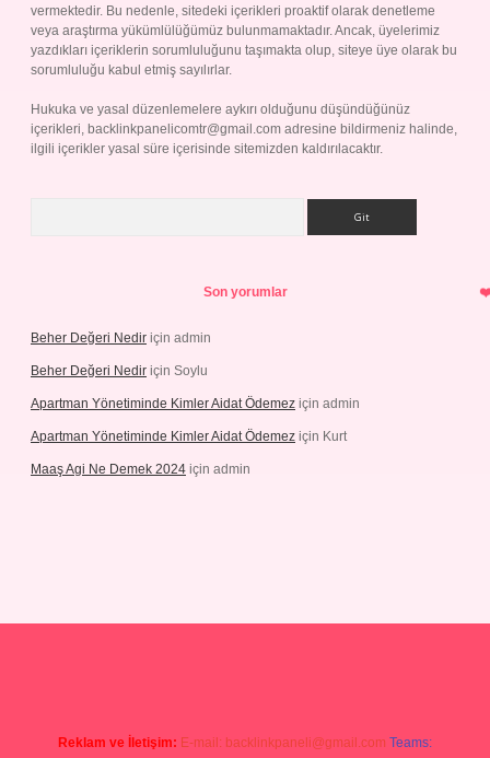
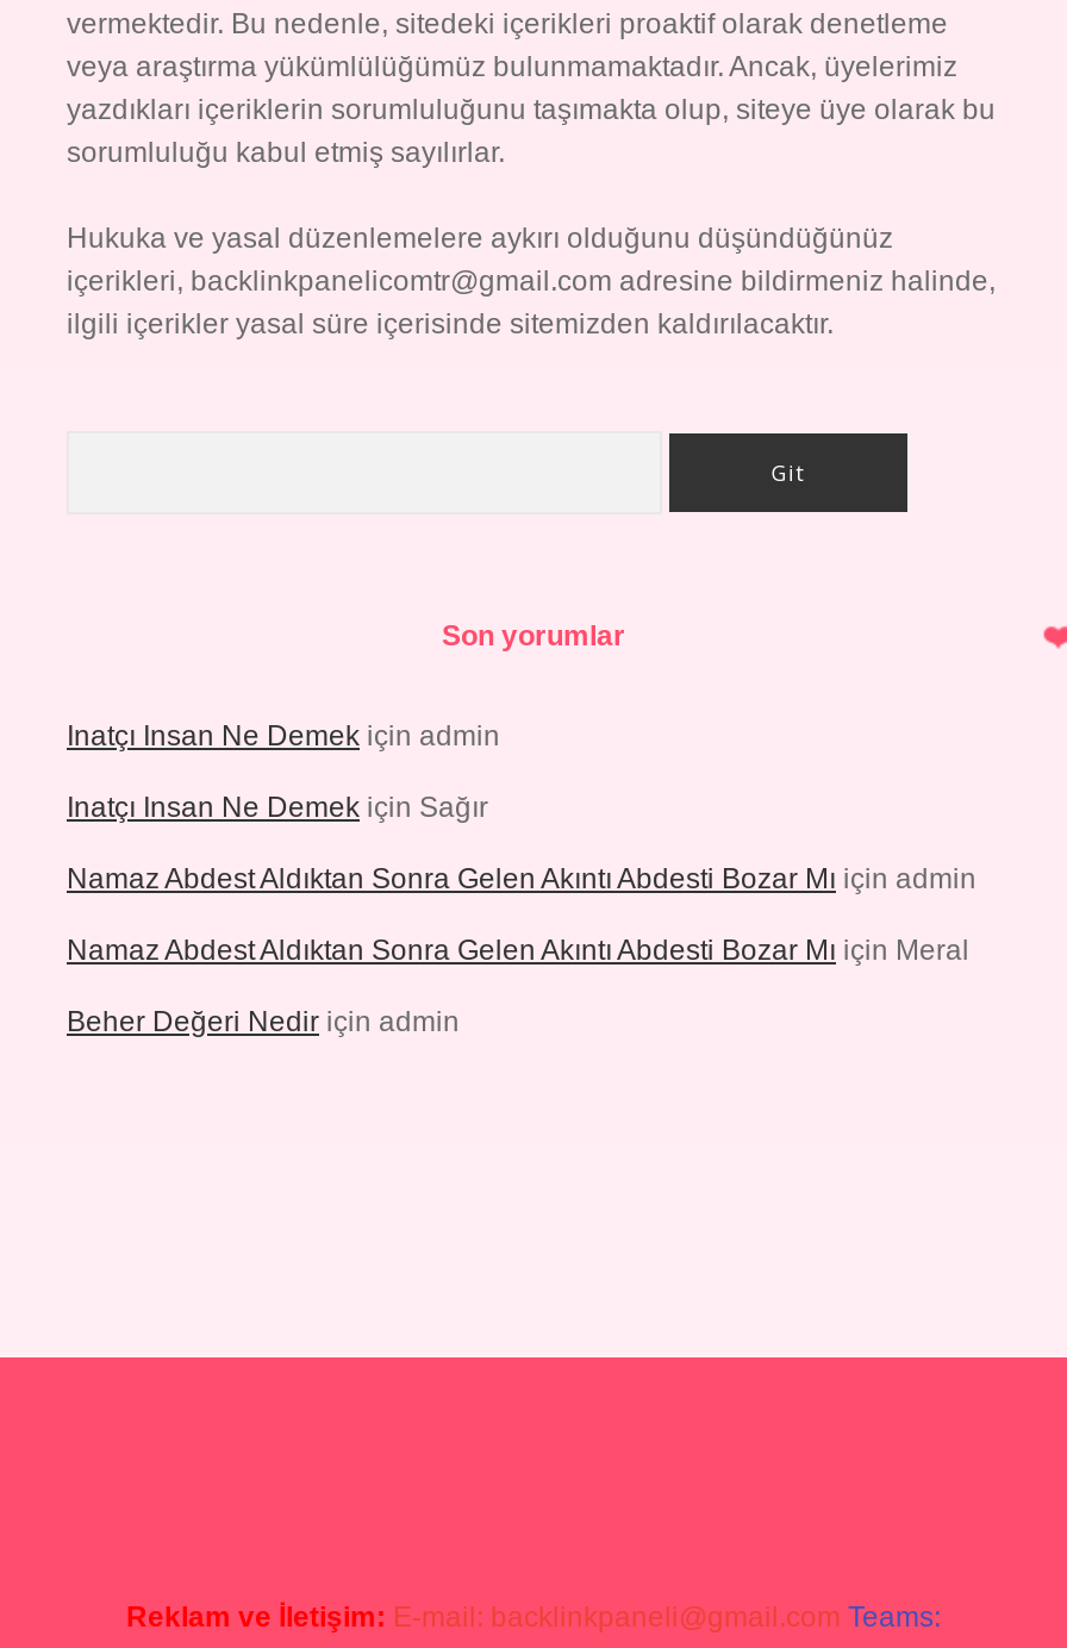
none -> [67,719,976,967] Inatçı Insan Ne Demek için admin | Inatçı Insan Ne Demek için Sağır | Namaz Abdest Aldıktan Sonra Gelen Akıntı Abdesti Bozar Mı için admin | Namaz Abdest Aldıktan Sonra Gelen Akıntı Abdesti Bozar Mı için Meral
moved [31,330,211,346] -> [67,1005,460,1038]: Beher Değeri Nedir için admin
[31,363,360,477] Beher Değeri Nedir için Soylu | Apartman Yönetiminde Kimler Aidat Ödemez için admin | Apartman Yönetiminde Kimler Aidat Ödemez için Kurt | Maaş Agi Ne Demek 2024 için admin -> none

